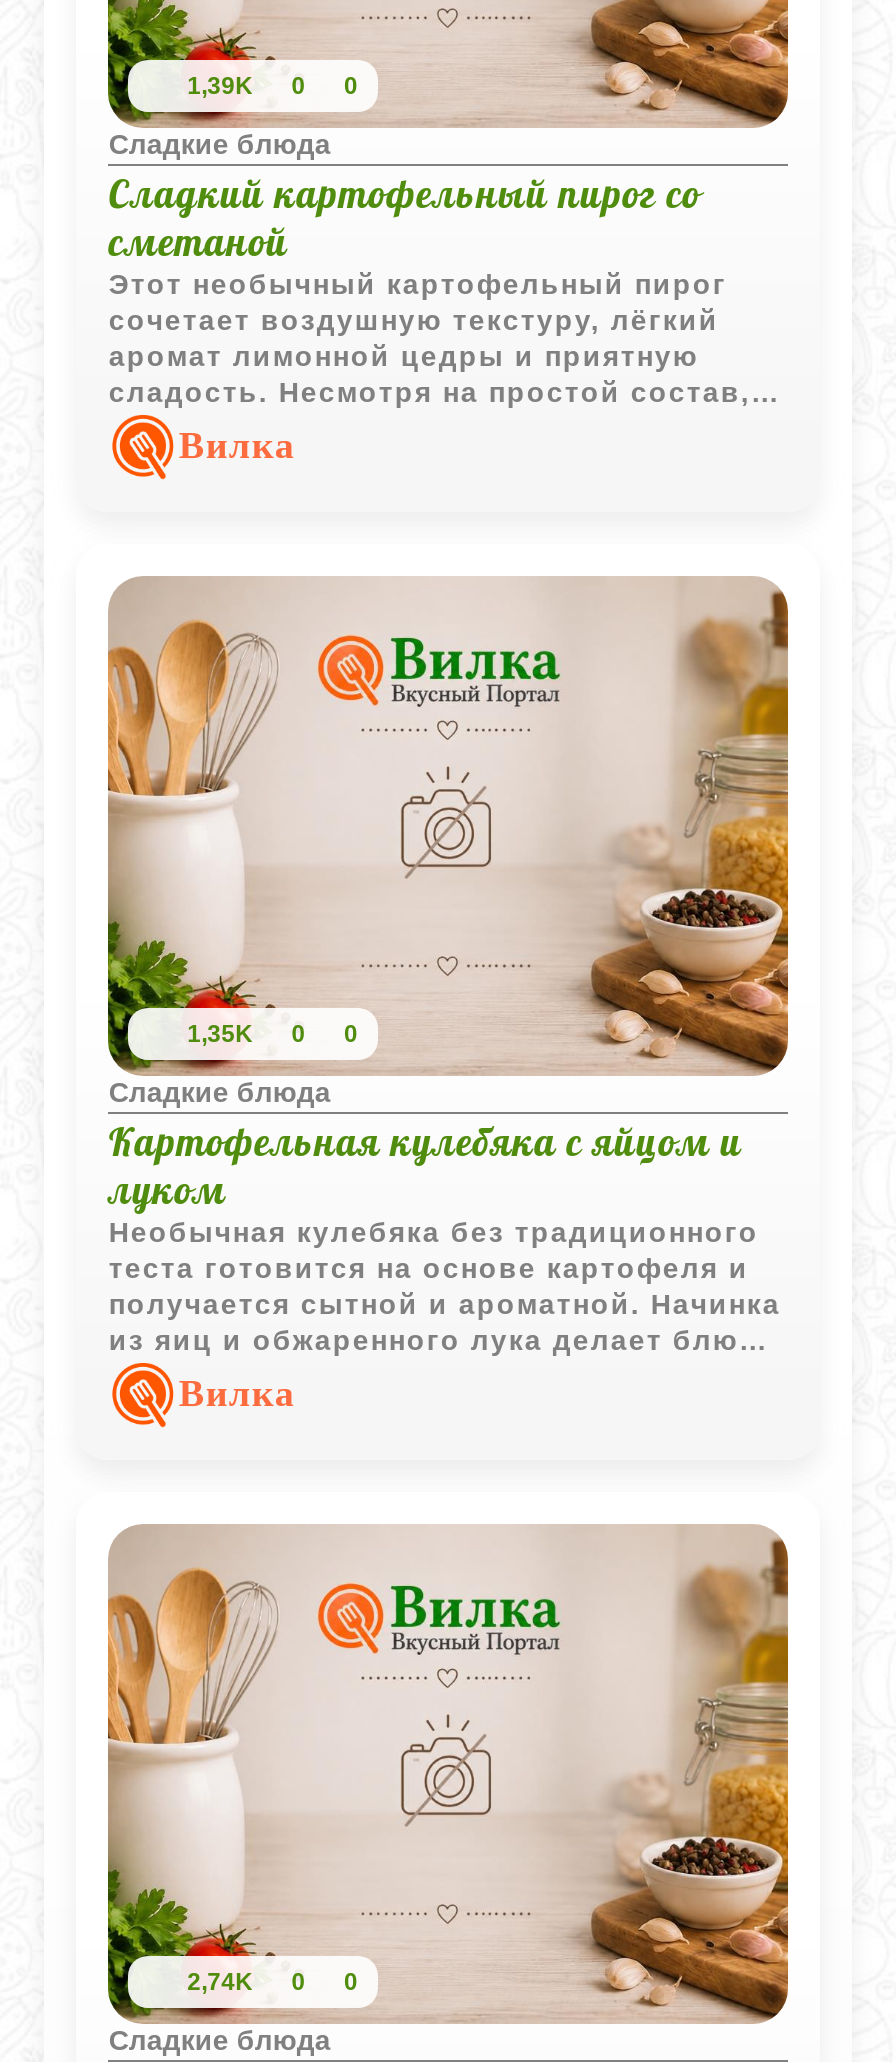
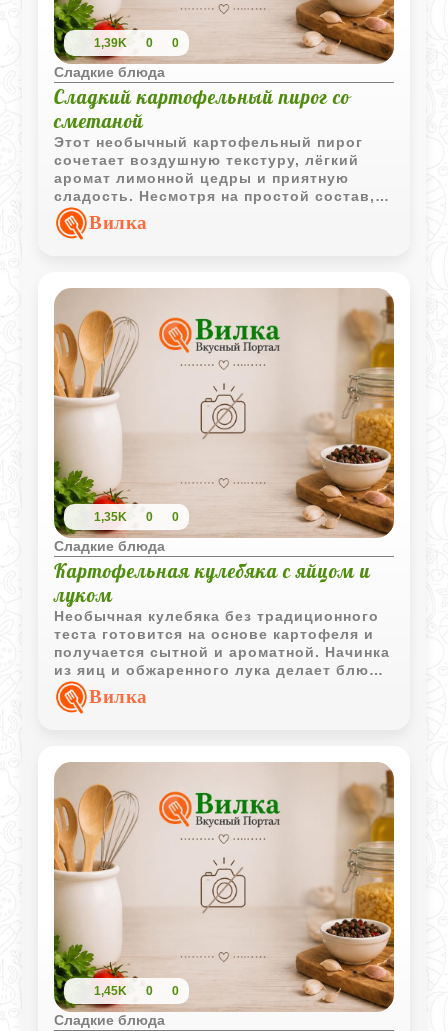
[187,1968,358,1996] 2,74K 0 0 -> [94,984,179,998] 1,45K 0 0

